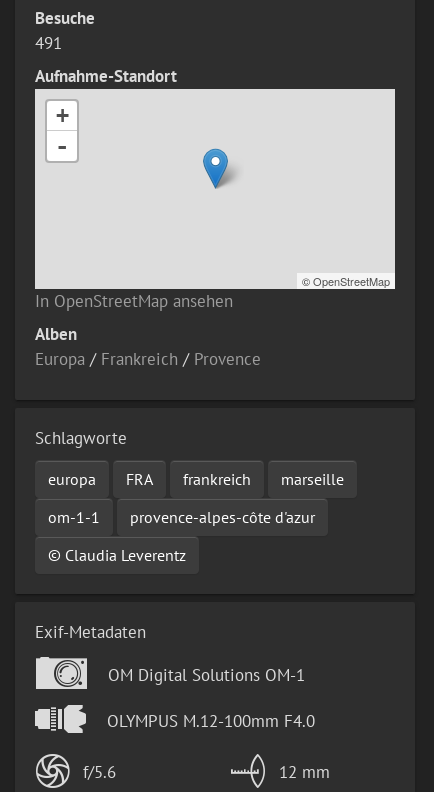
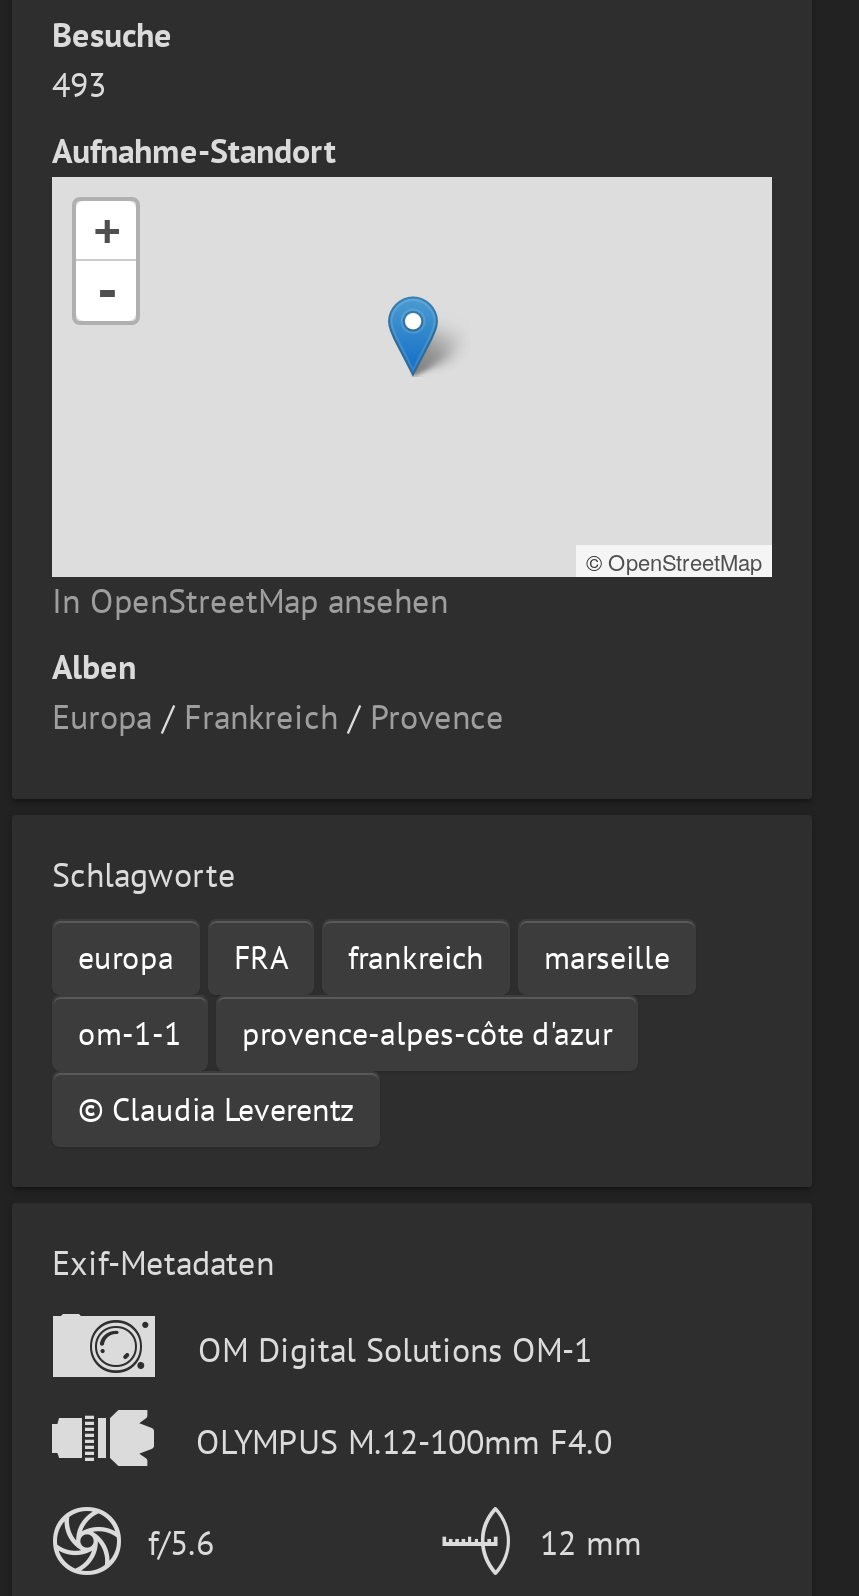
[35,32,62,54] 491 -> [52,62,106,106] 493

